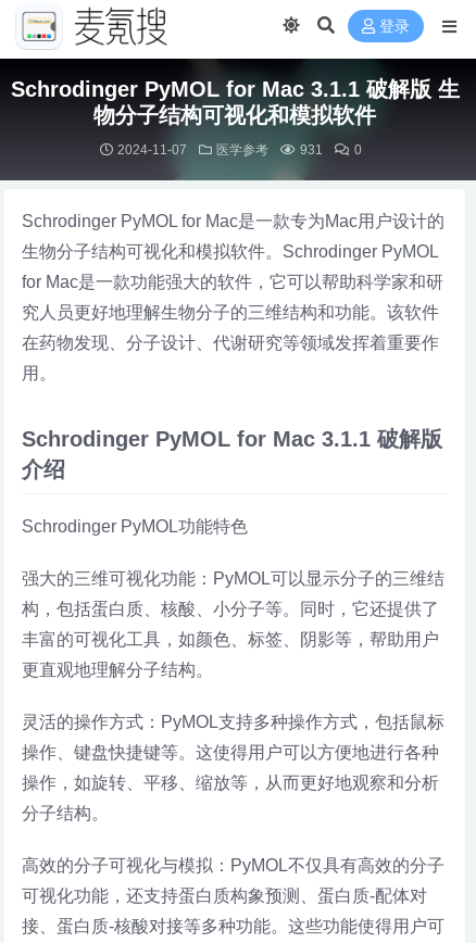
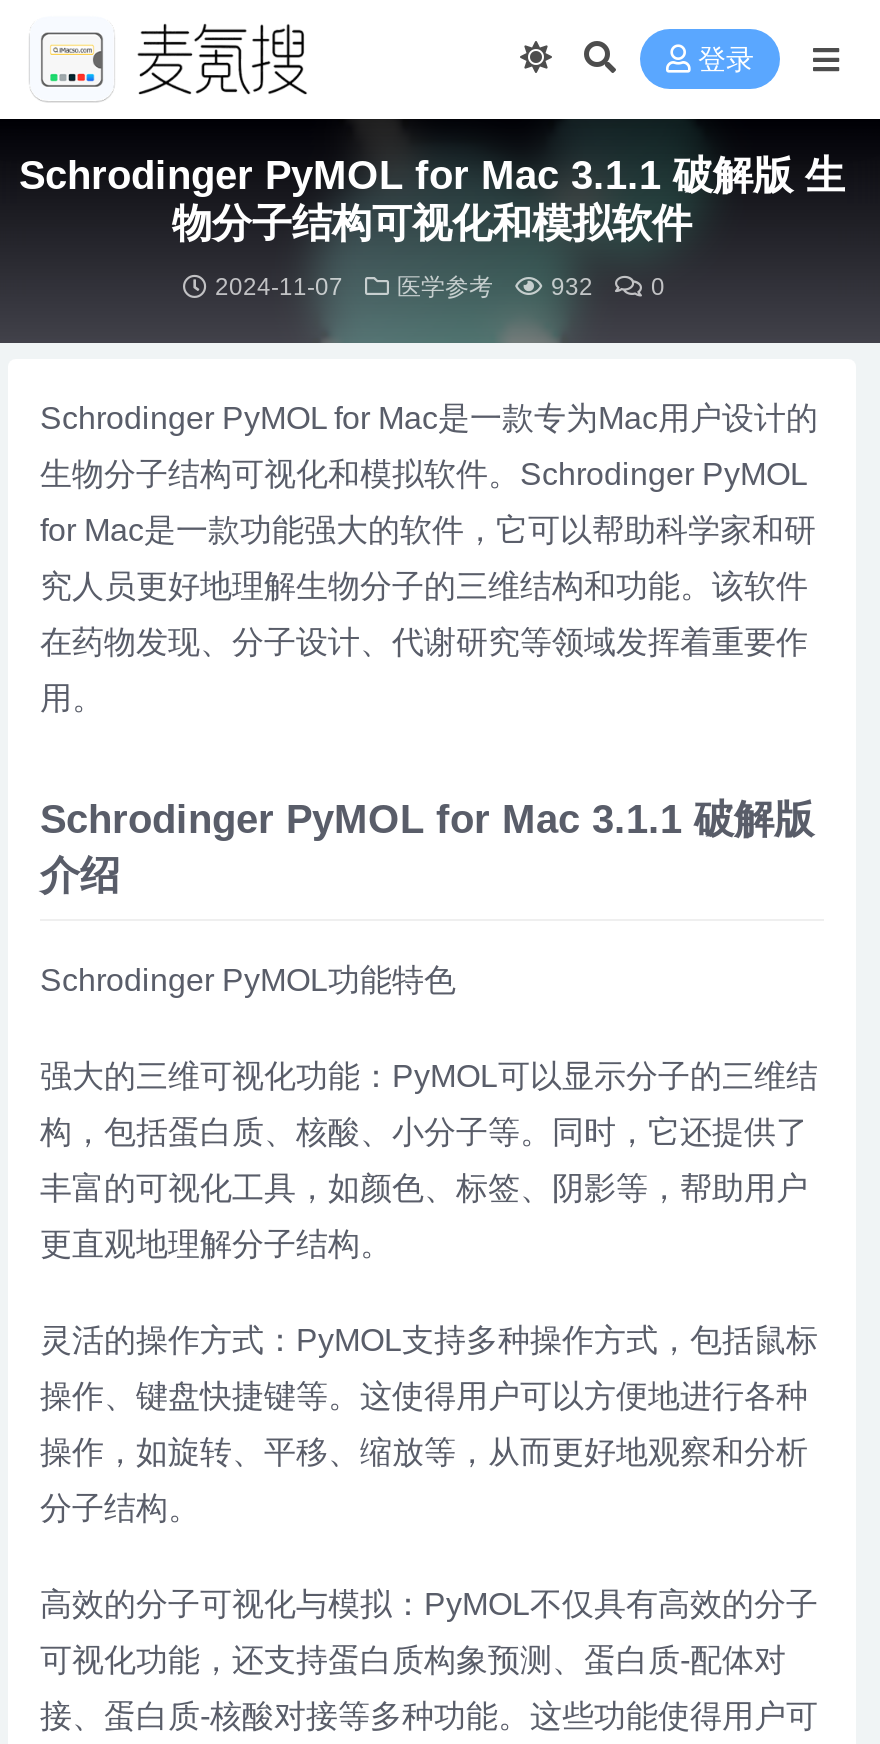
[299,142,322,158] 931 -> [551,273,593,301] 932

